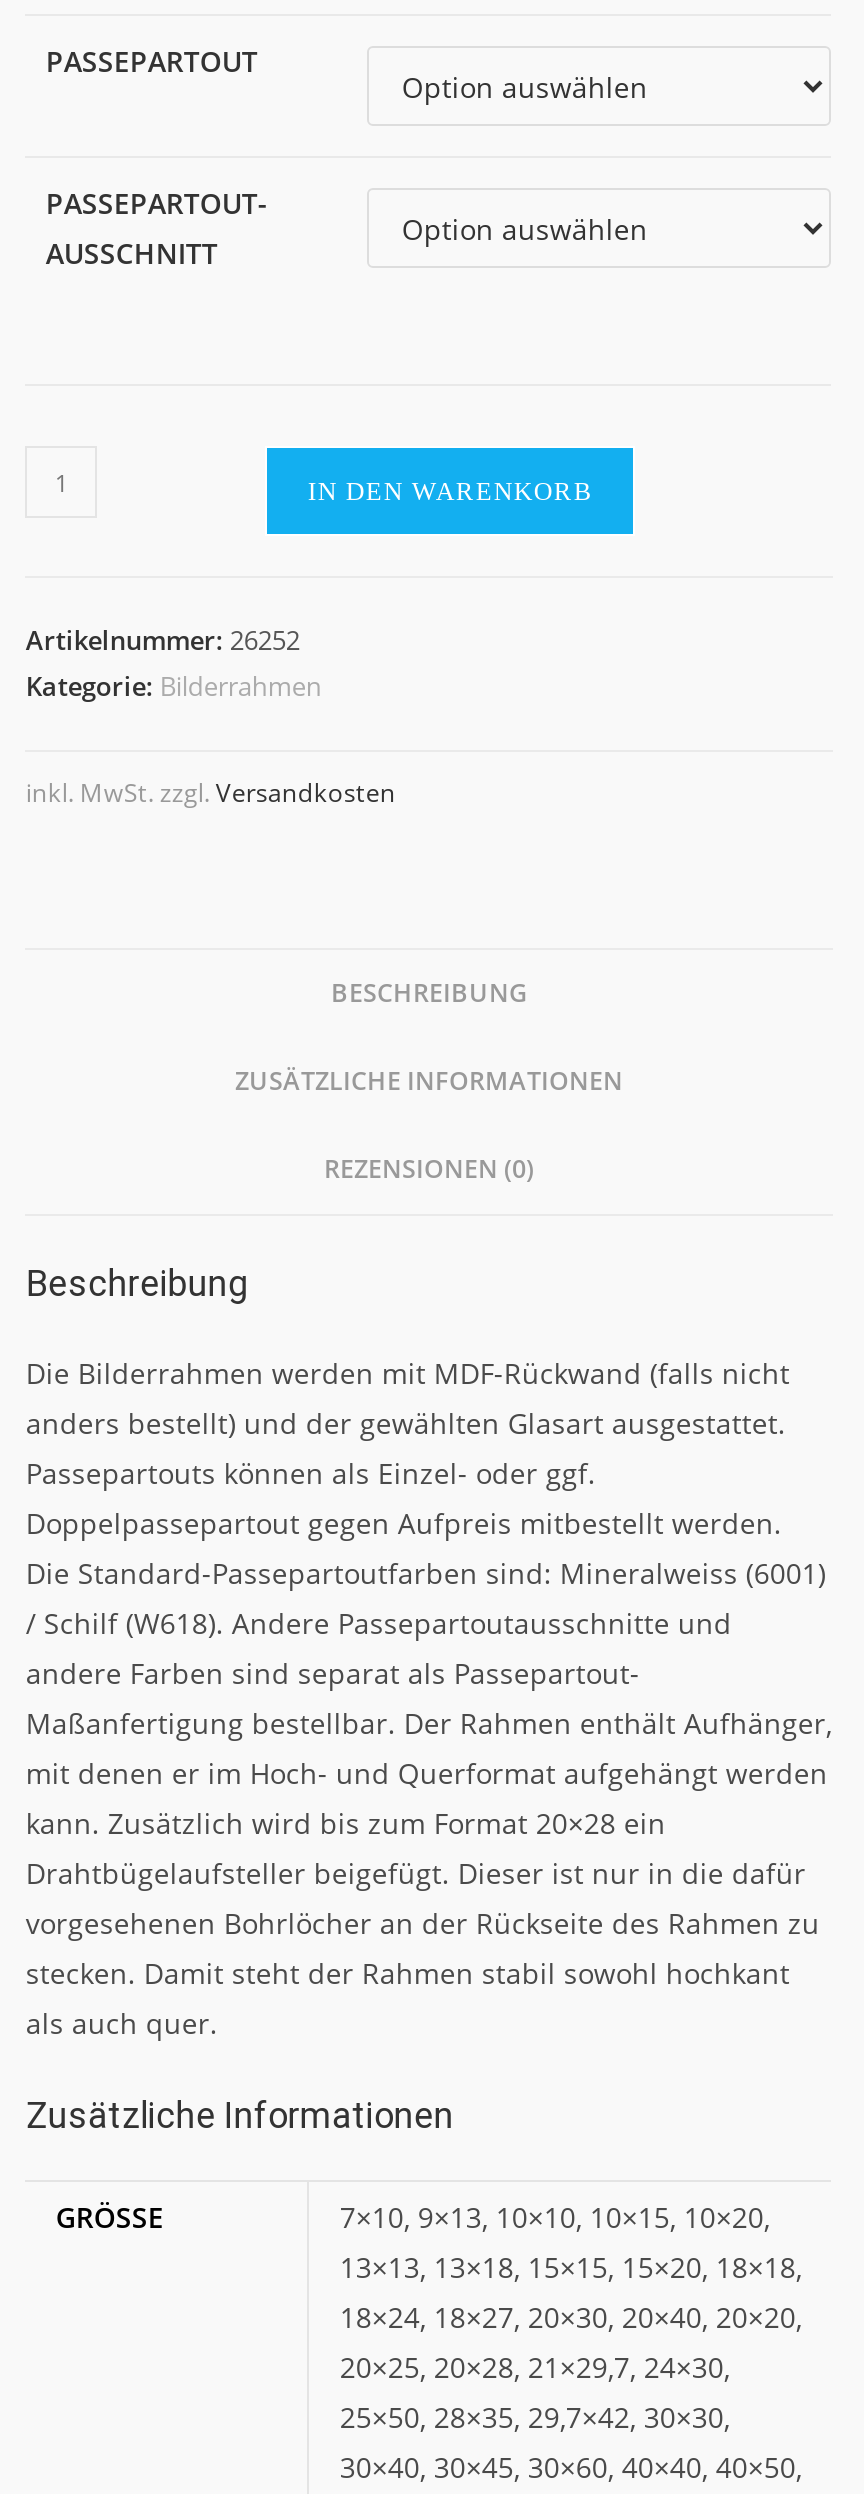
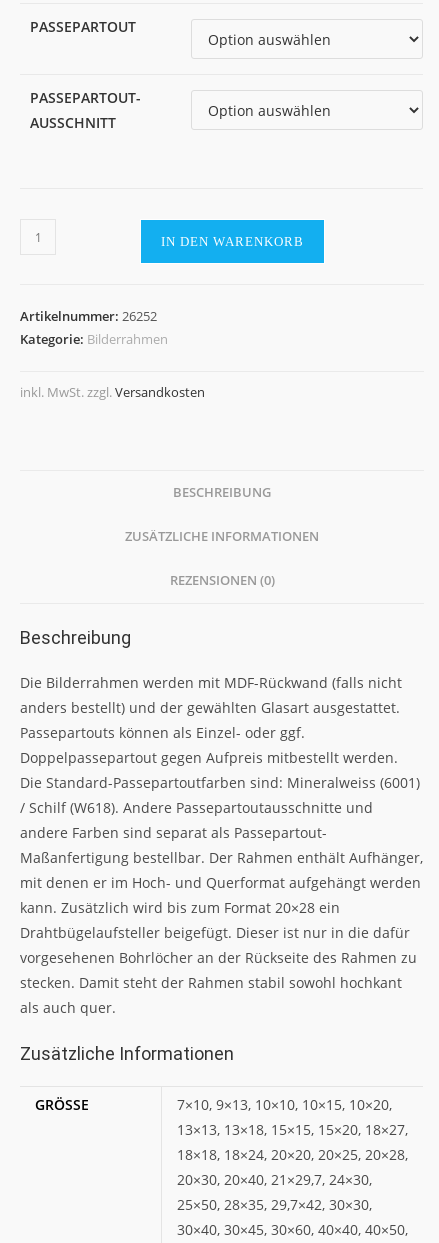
[340,2248,802,2286] 13×13, 13×18, 15×15, 15×20, 18×18, -> [177,1120,408,1139] 13×13, 13×18, 15×15, 15×20, 18×27,
[340,2298,802,2336] 18×24, 18×27, 20×30, 20×40, 20×20, -> [177,1145,408,1164] 18×18, 18×24, 20×20, 20×25, 20×28,
[340,2348,730,2386] 20×25, 20×28, 21×29,7, 24×30, -> [177,1170,372,1189] 20×30, 20×40, 21×29,7, 24×30,

